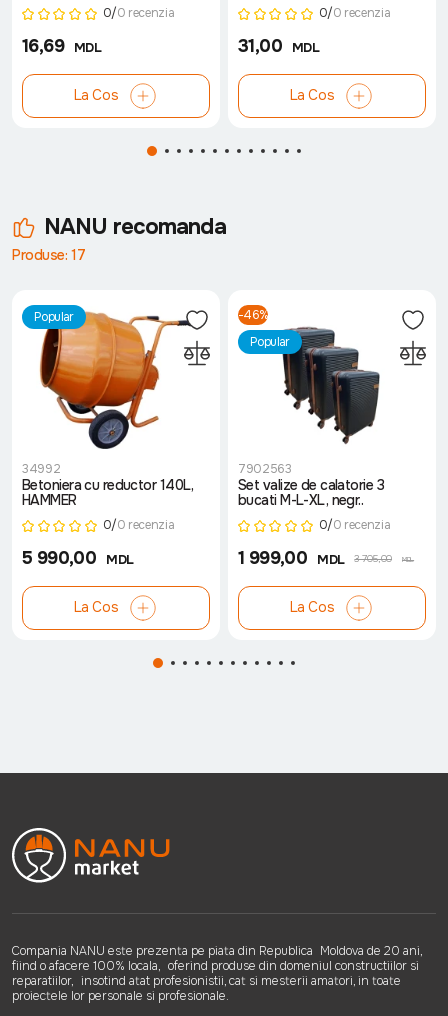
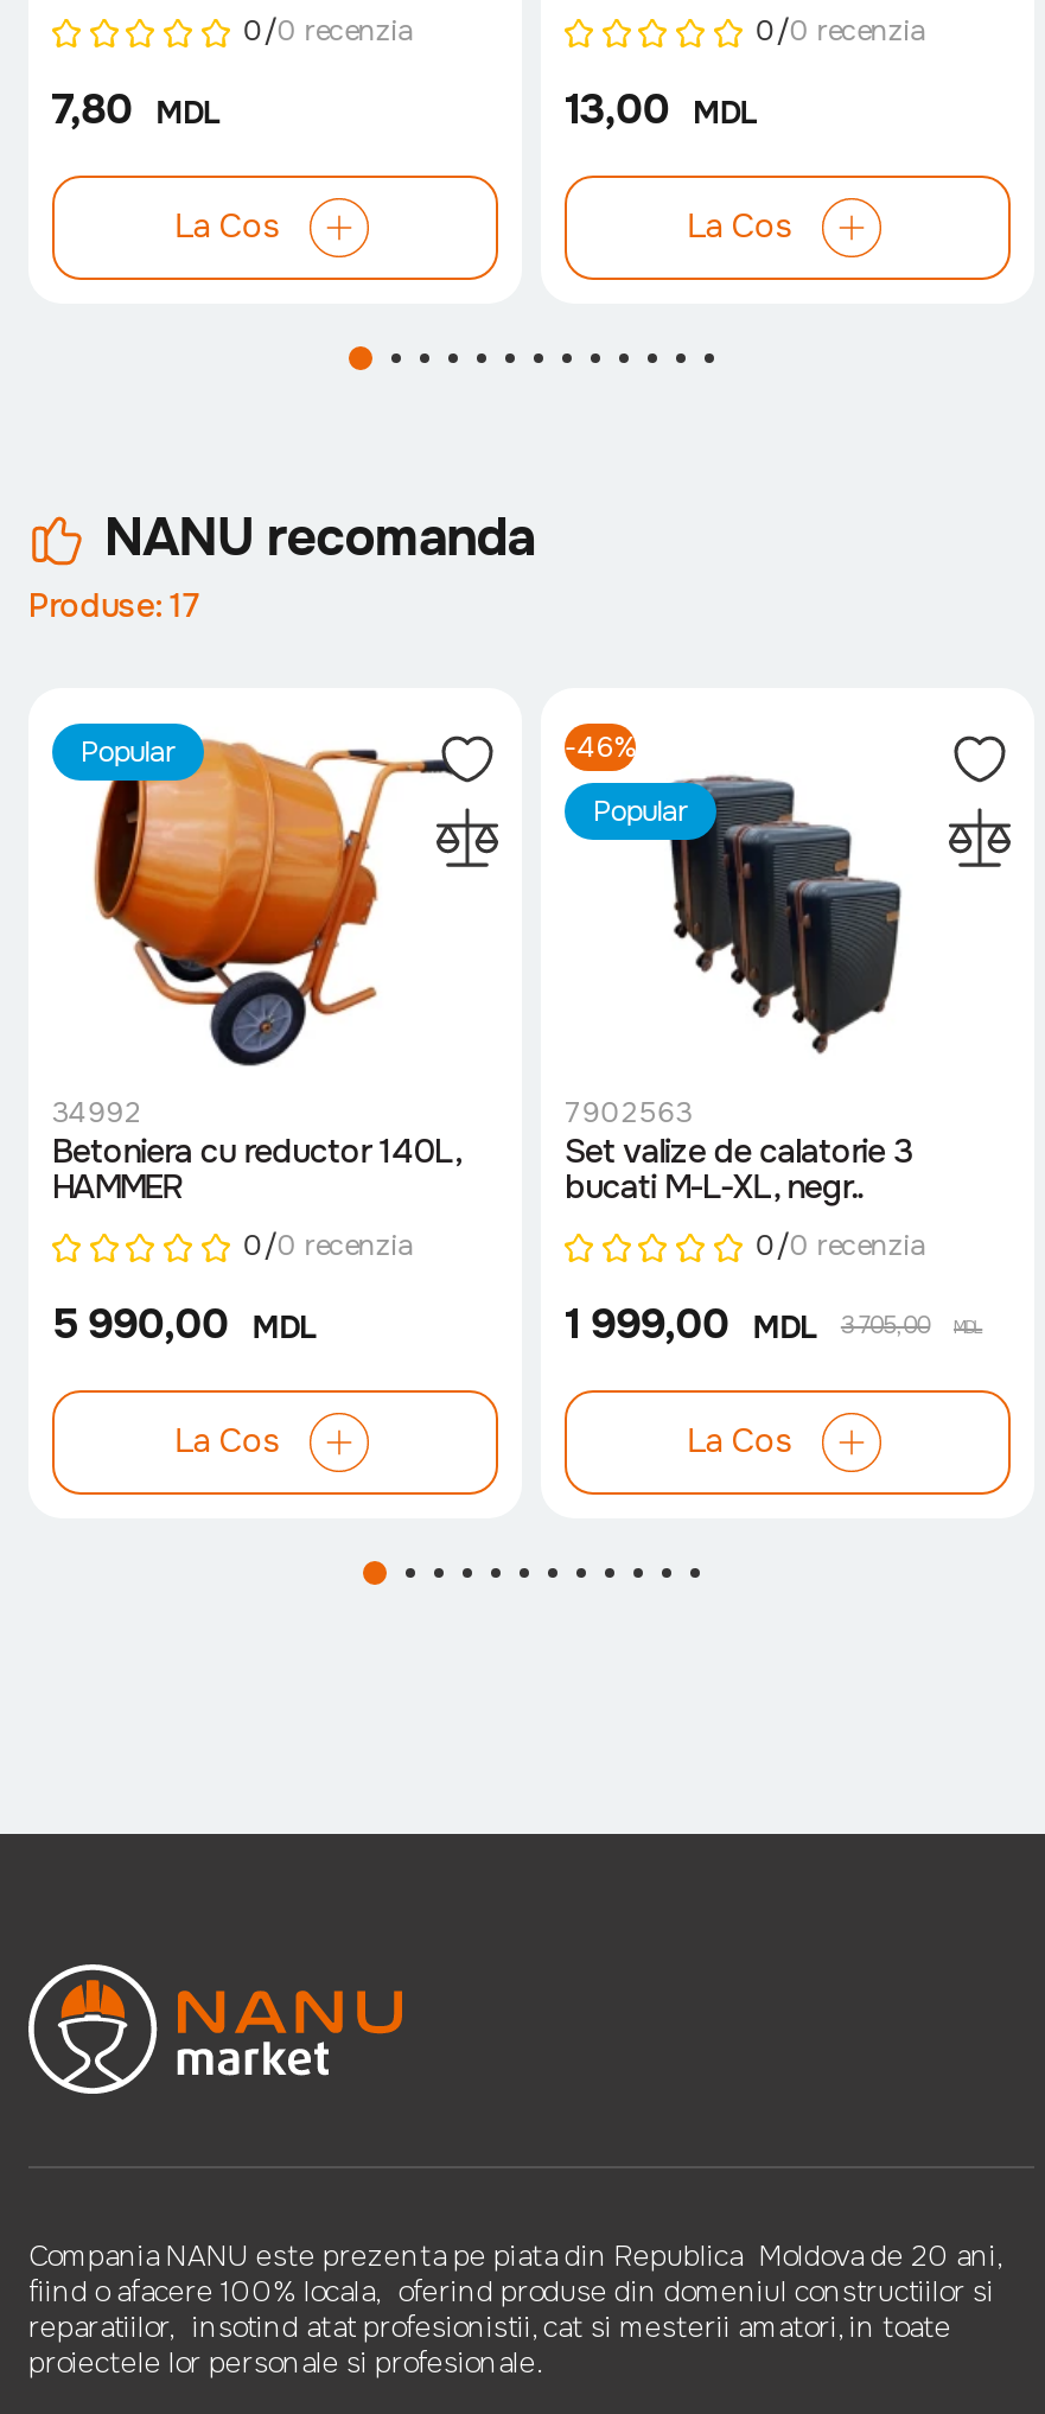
[22,35,101,57] 16,69 MDL -> [52,83,220,135] 7,80 MDL
[238,35,319,57] 31,00 MDL -> [565,83,757,135] 13,00 MDL

